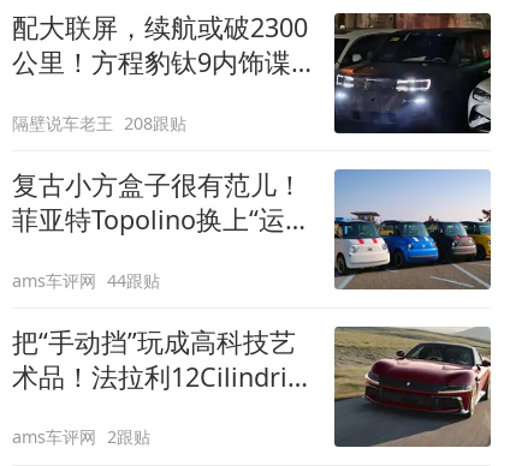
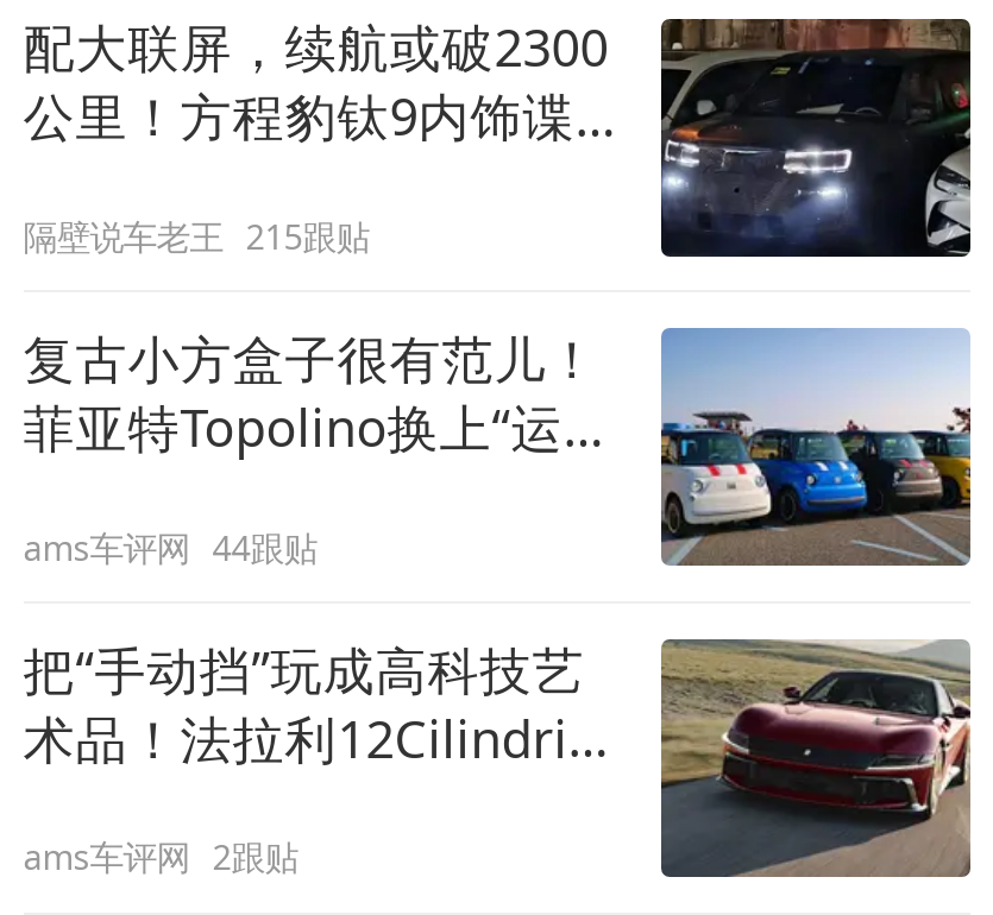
[12,112,187,134] 隔壁说车老王 208跟贴 -> [23,214,369,259] 隔壁说车老王 215跟贴

